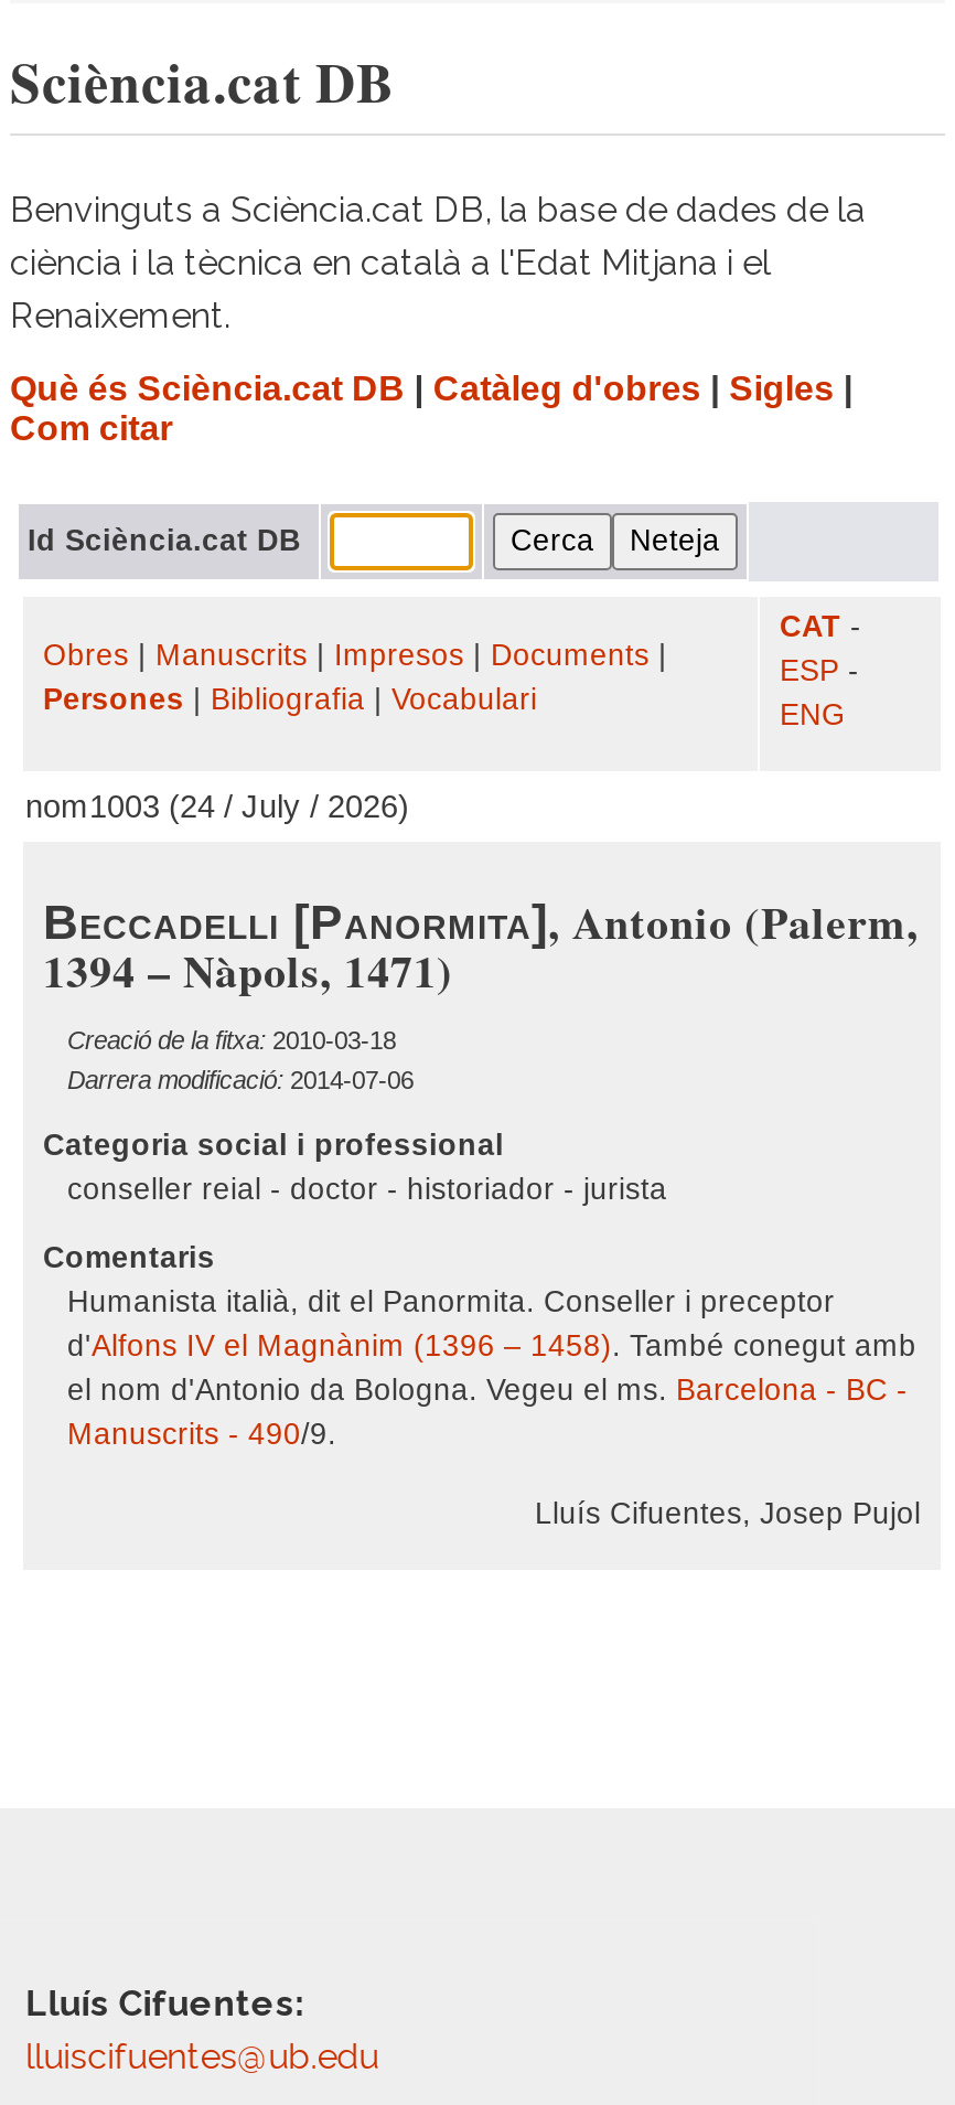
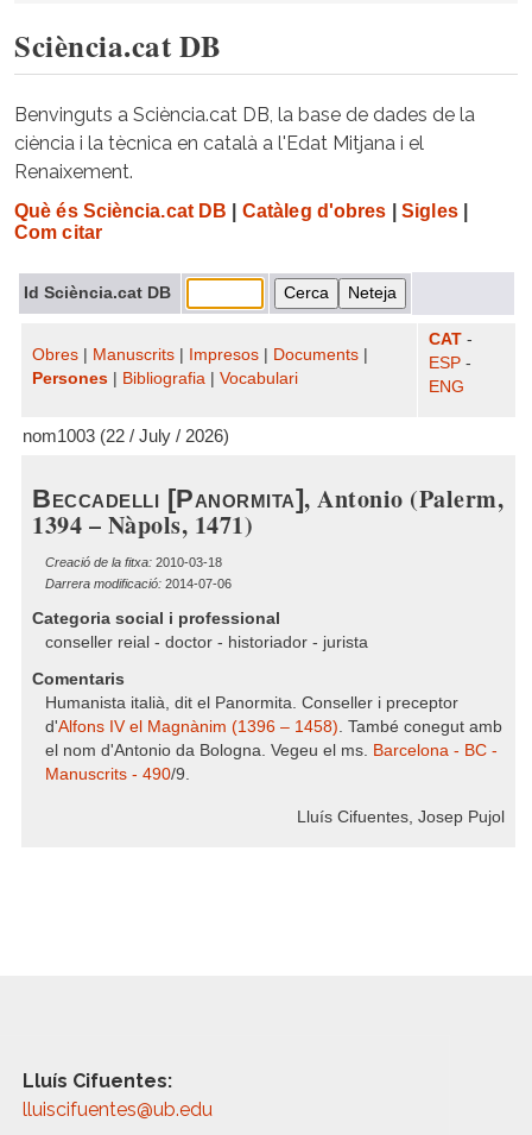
[25,789,409,824] nom1003 (24 / July / 2026) -> [23,427,229,446] nom1003 (22 / July / 2026)

